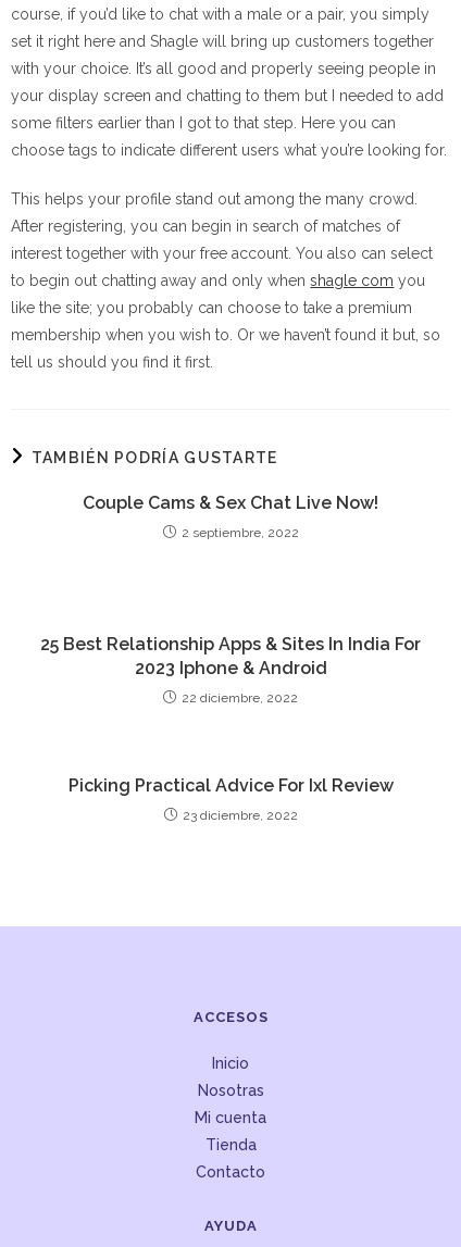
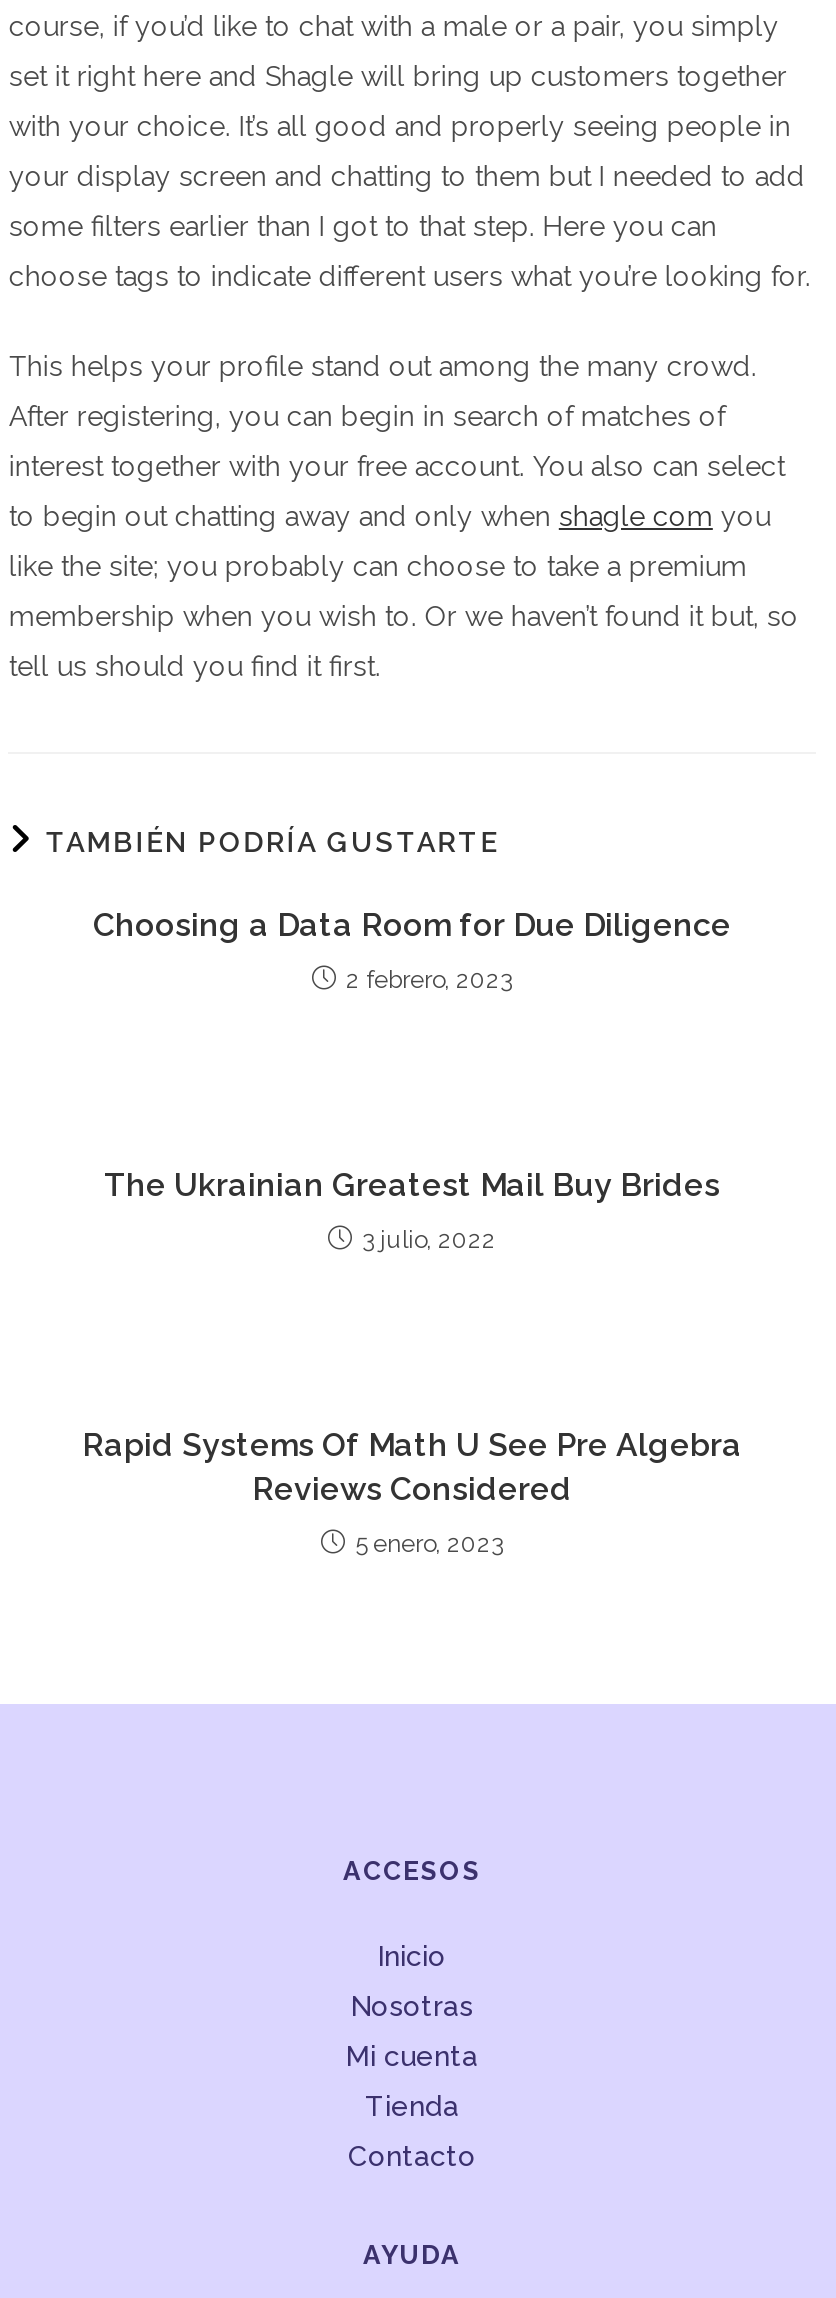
[83,492,378,513] Couple Cams & Sex Chat Live Now! -> [93,906,731,944] Choosing a Data Room for Due Diligence
[181,525,298,540] 2 septiembre, 2022 -> [346,966,512,994] 2 febrero, 2023
[40,634,421,678] 25 Best Relationship Apps & Sites In India For | 2023 Iphone & Android -> [104,1166,720,1204] The Ukrainian Greatest Mail Buy Brides
[182,690,298,706] 22 diciembre, 2022 -> [362,1226,496,1254] 3 julio, 2022
[68,775,393,796] Picking Practical Advice For Ixl Review -> [82,1426,742,1508] Rapid Systems Of Math U See Pre Algebra | Reviews Considered
[182,808,297,823] 23 diciembre, 2022 -> [355,1530,503,1558] 5 enero, 2023

